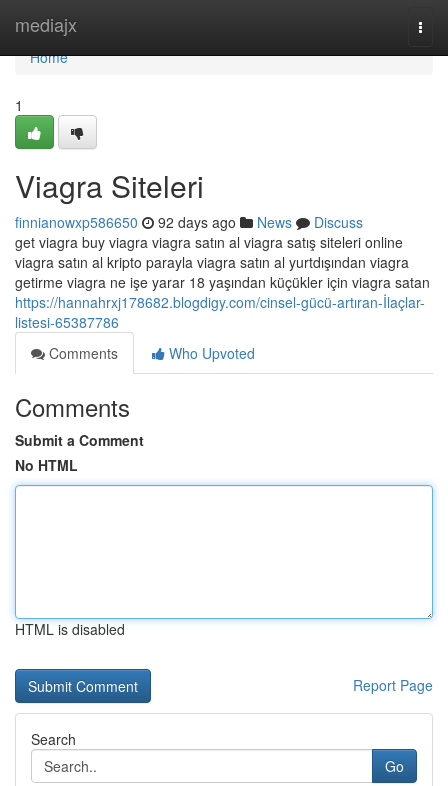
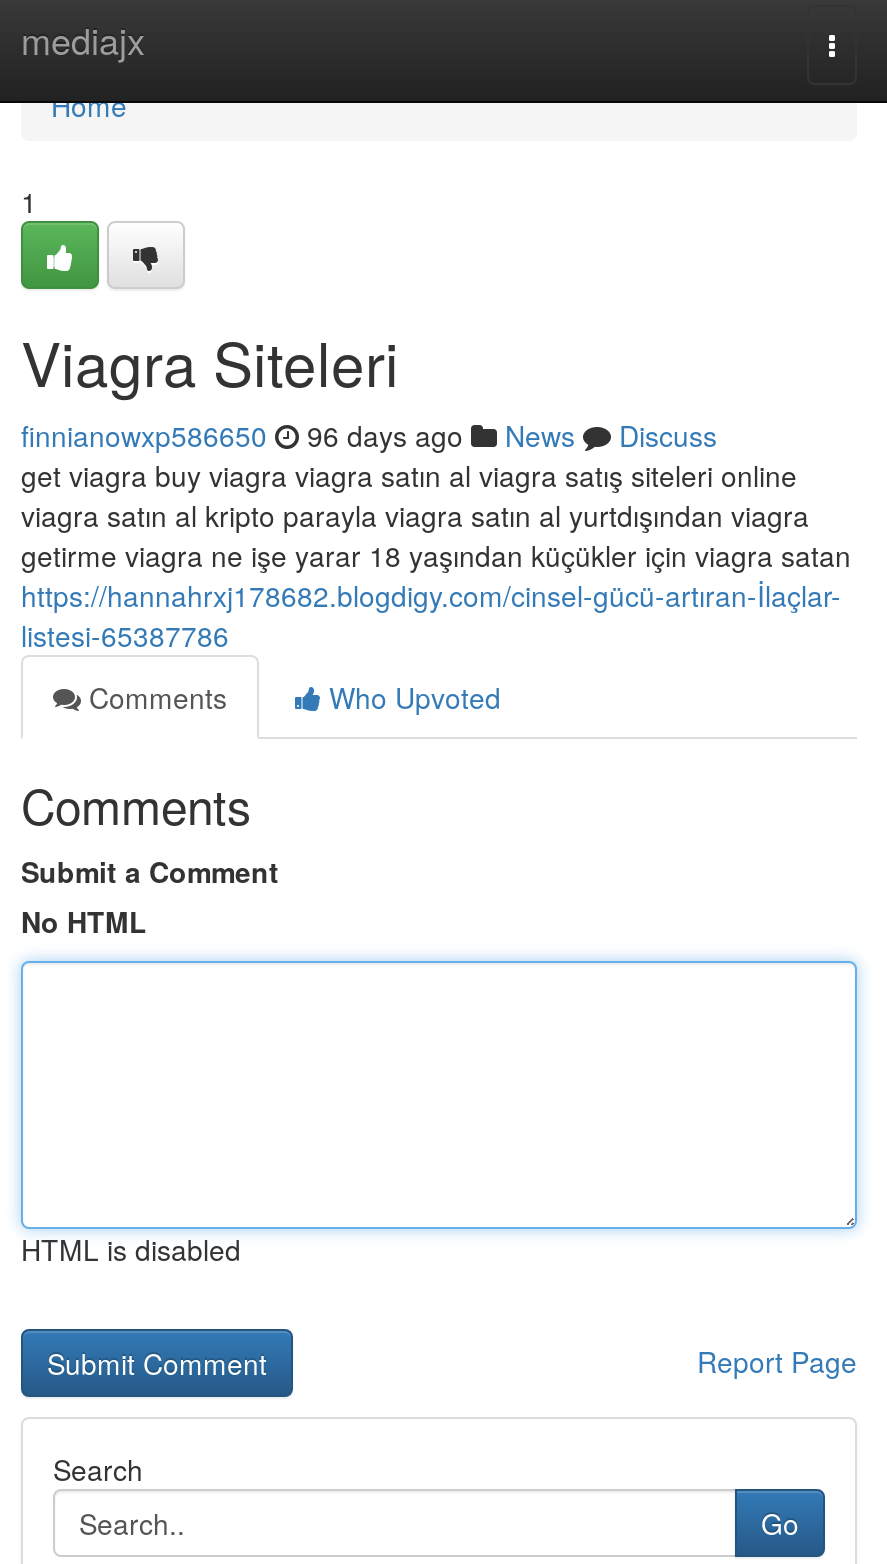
[15,212,363,232] finnianowxp586650 92 days ago News Discuss -> [21,415,717,455] finnianowxp586650 96 days ago News Discuss

